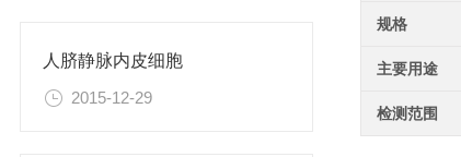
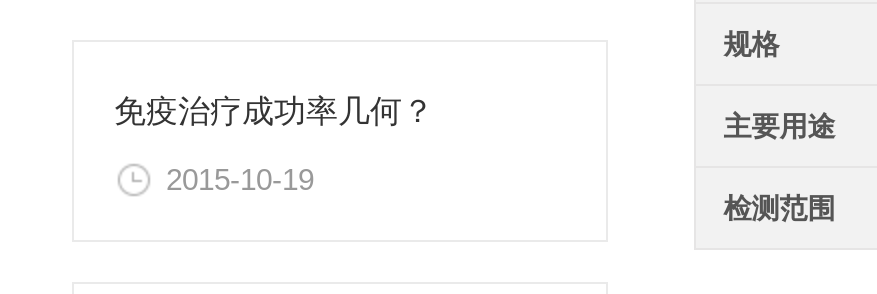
[43,51,183,70] 人脐静脉内皮细胞 -> [114,94,434,128] 免疫治疗成功率几何？
[71,88,152,107] 2015-12-29 -> [166,162,314,196] 2015-10-19

